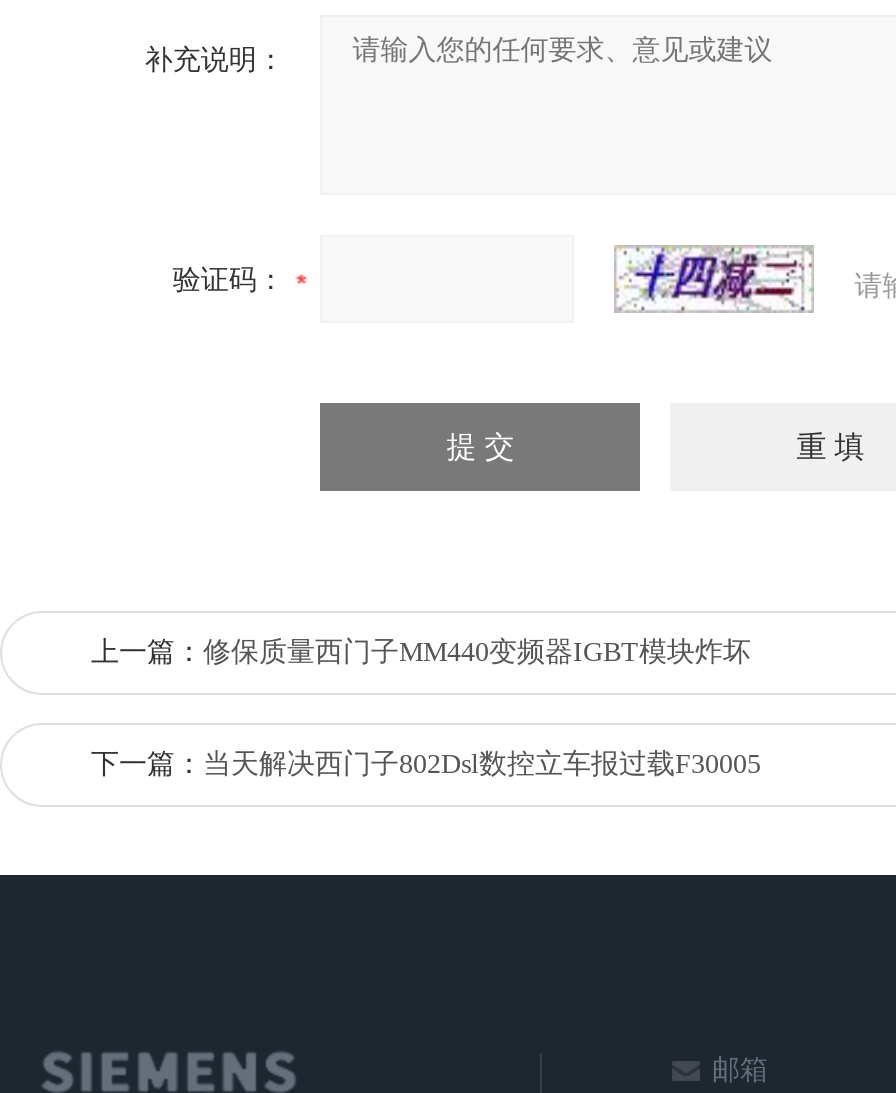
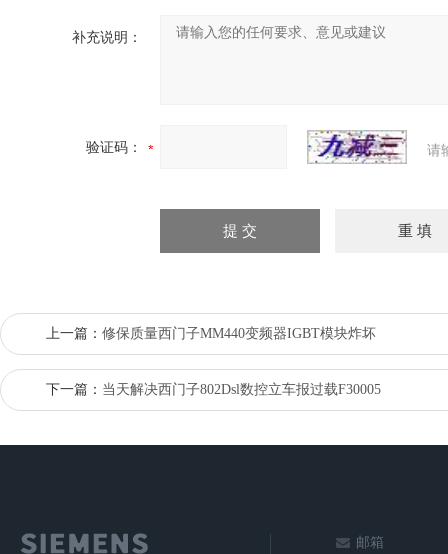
[618,247,808,311] [image] -> [307,130,402,163] [image]

